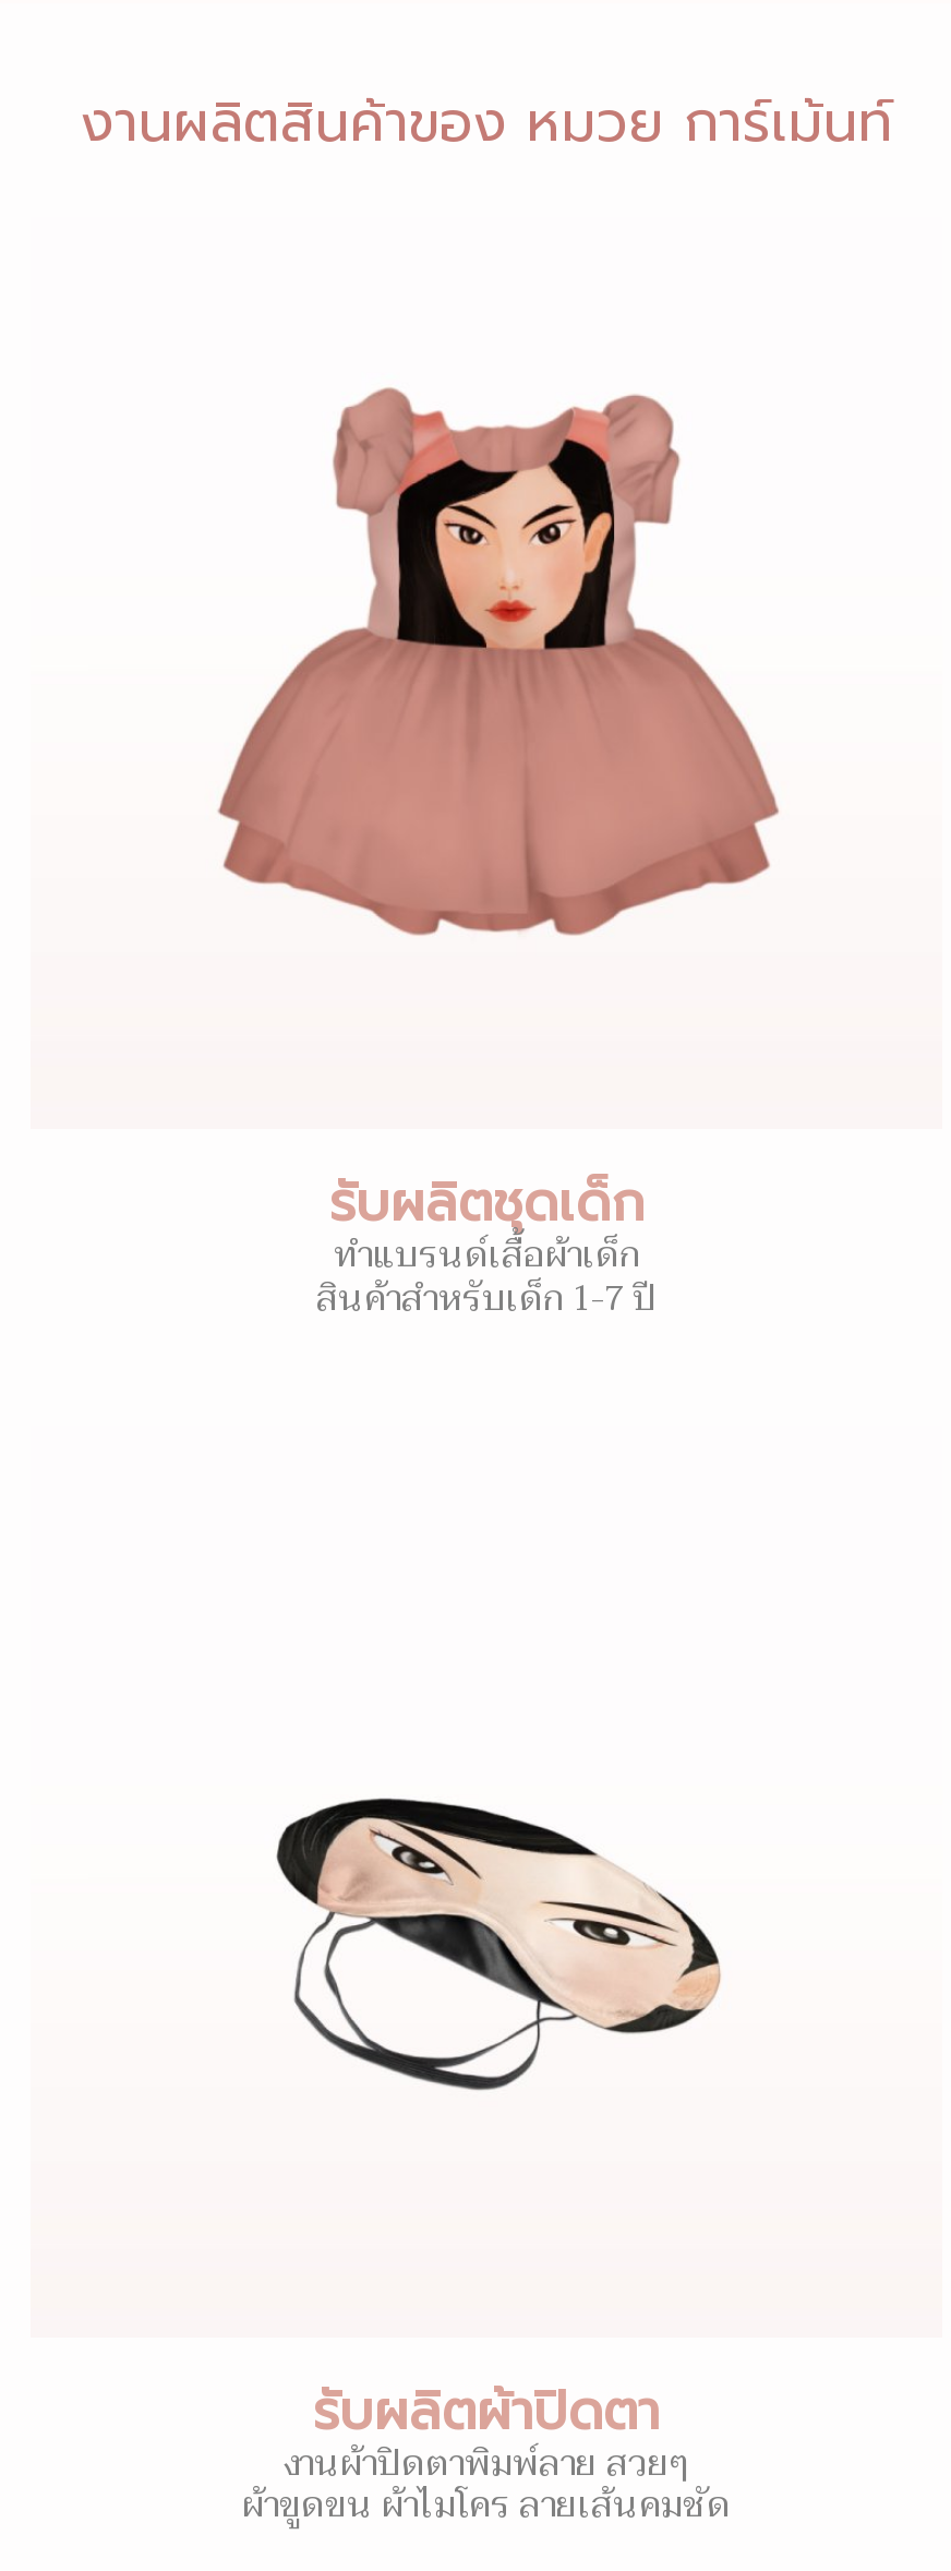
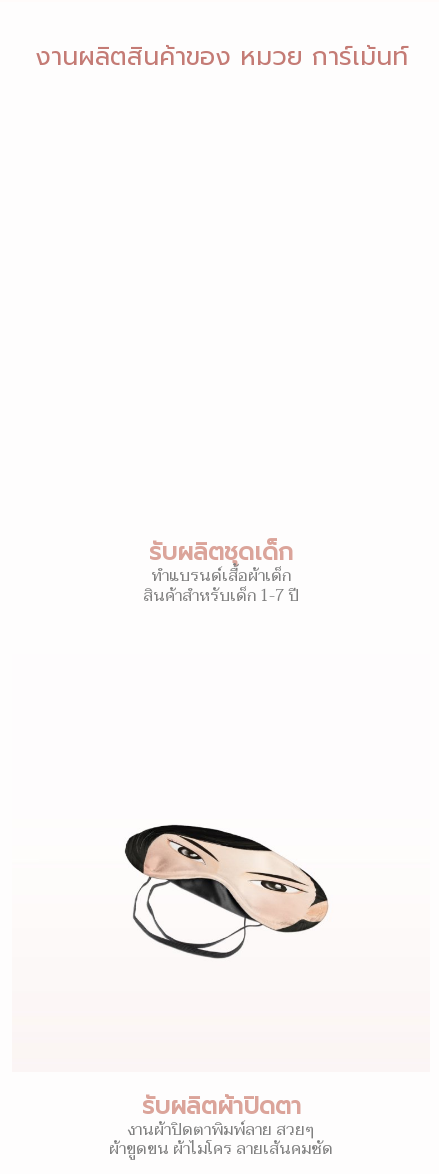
[216,387,781,937] [image] -> none

